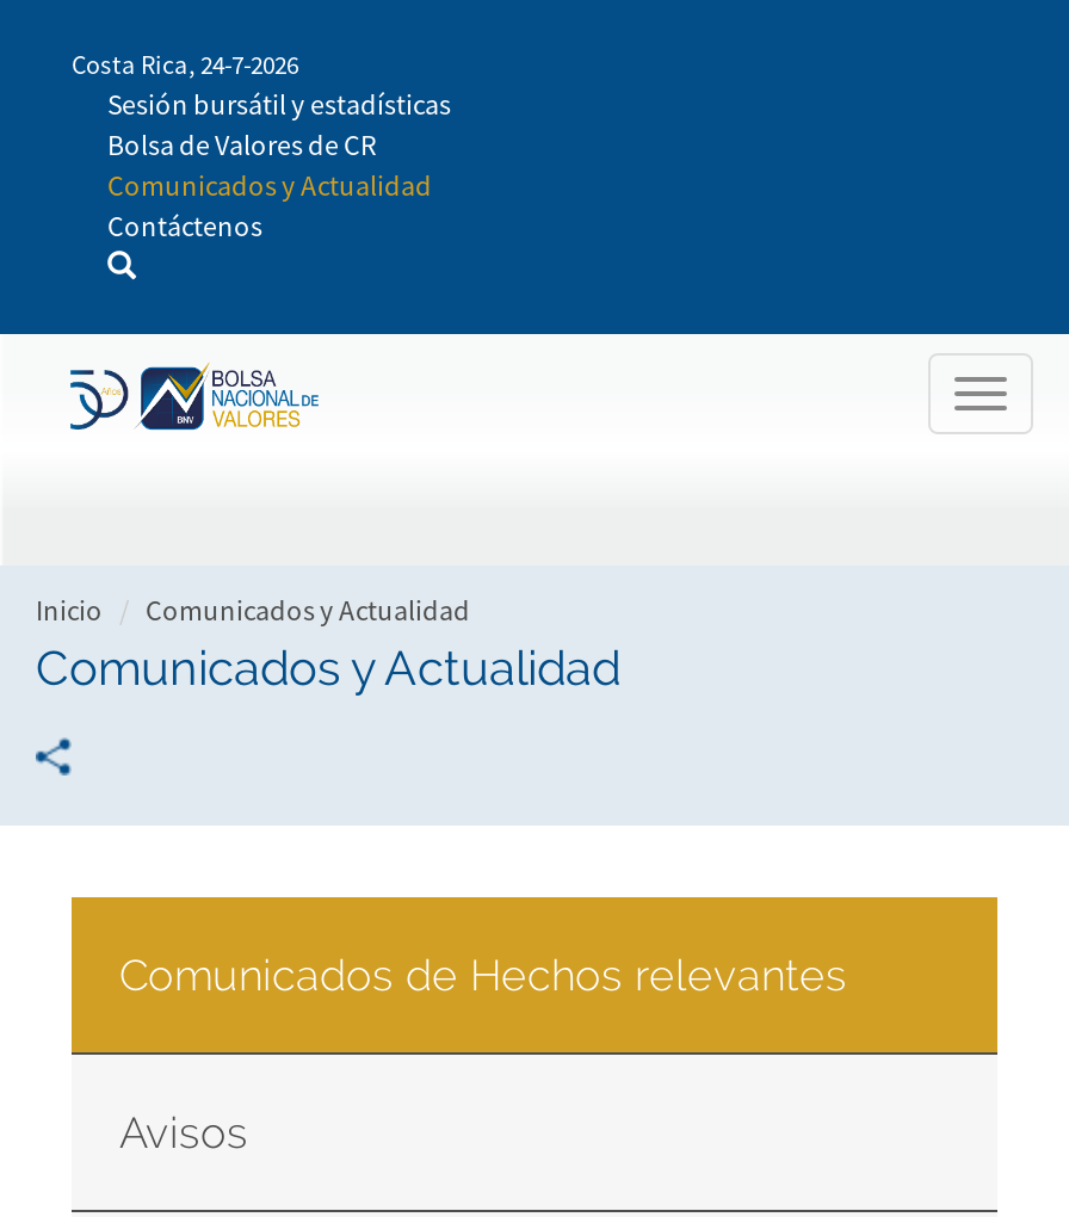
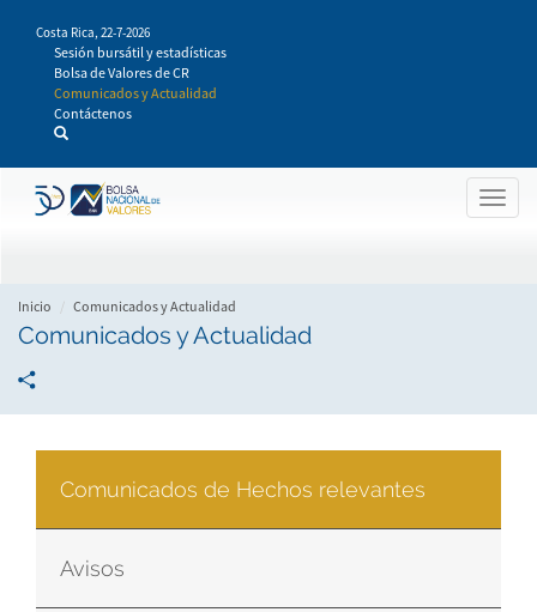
[72,48,298,81] Costa Rica, 24-7-2026 -> [36,24,150,41] Costa Rica, 22-7-2026

